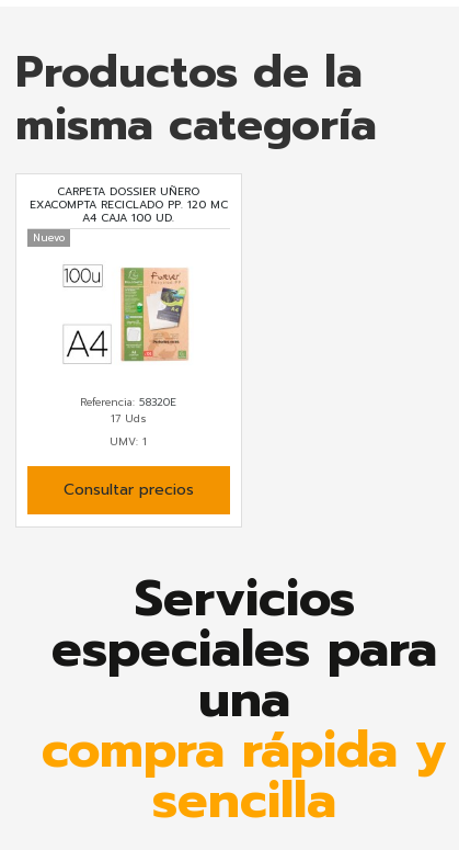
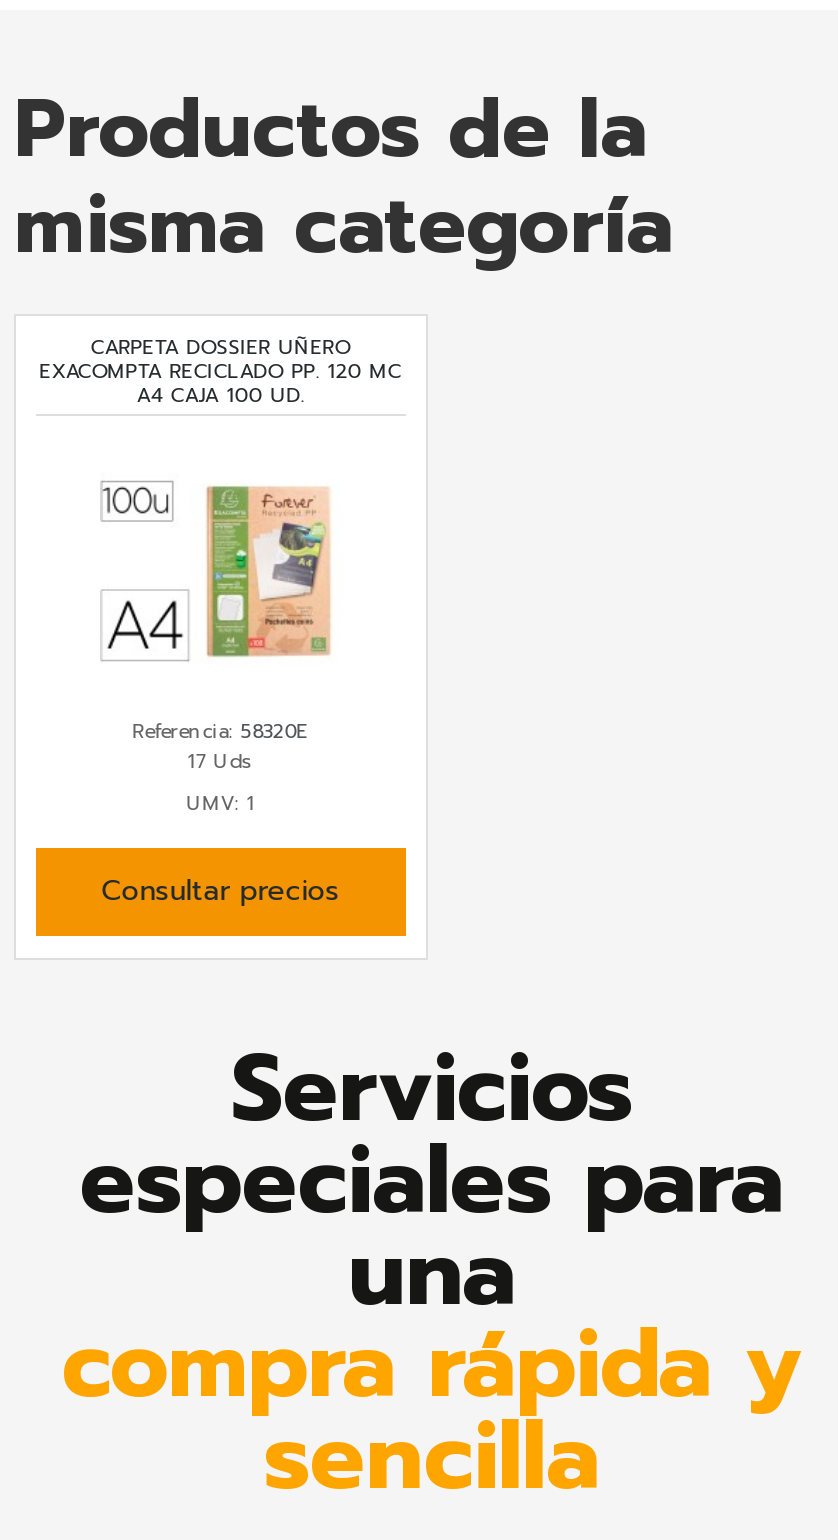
[33,230,65,245] Nuevo -> none

